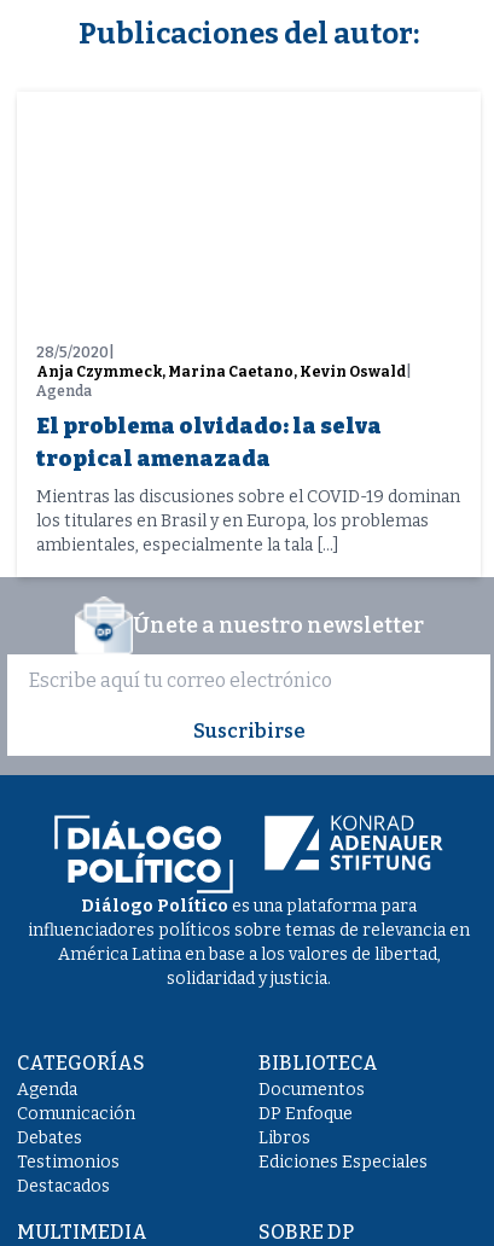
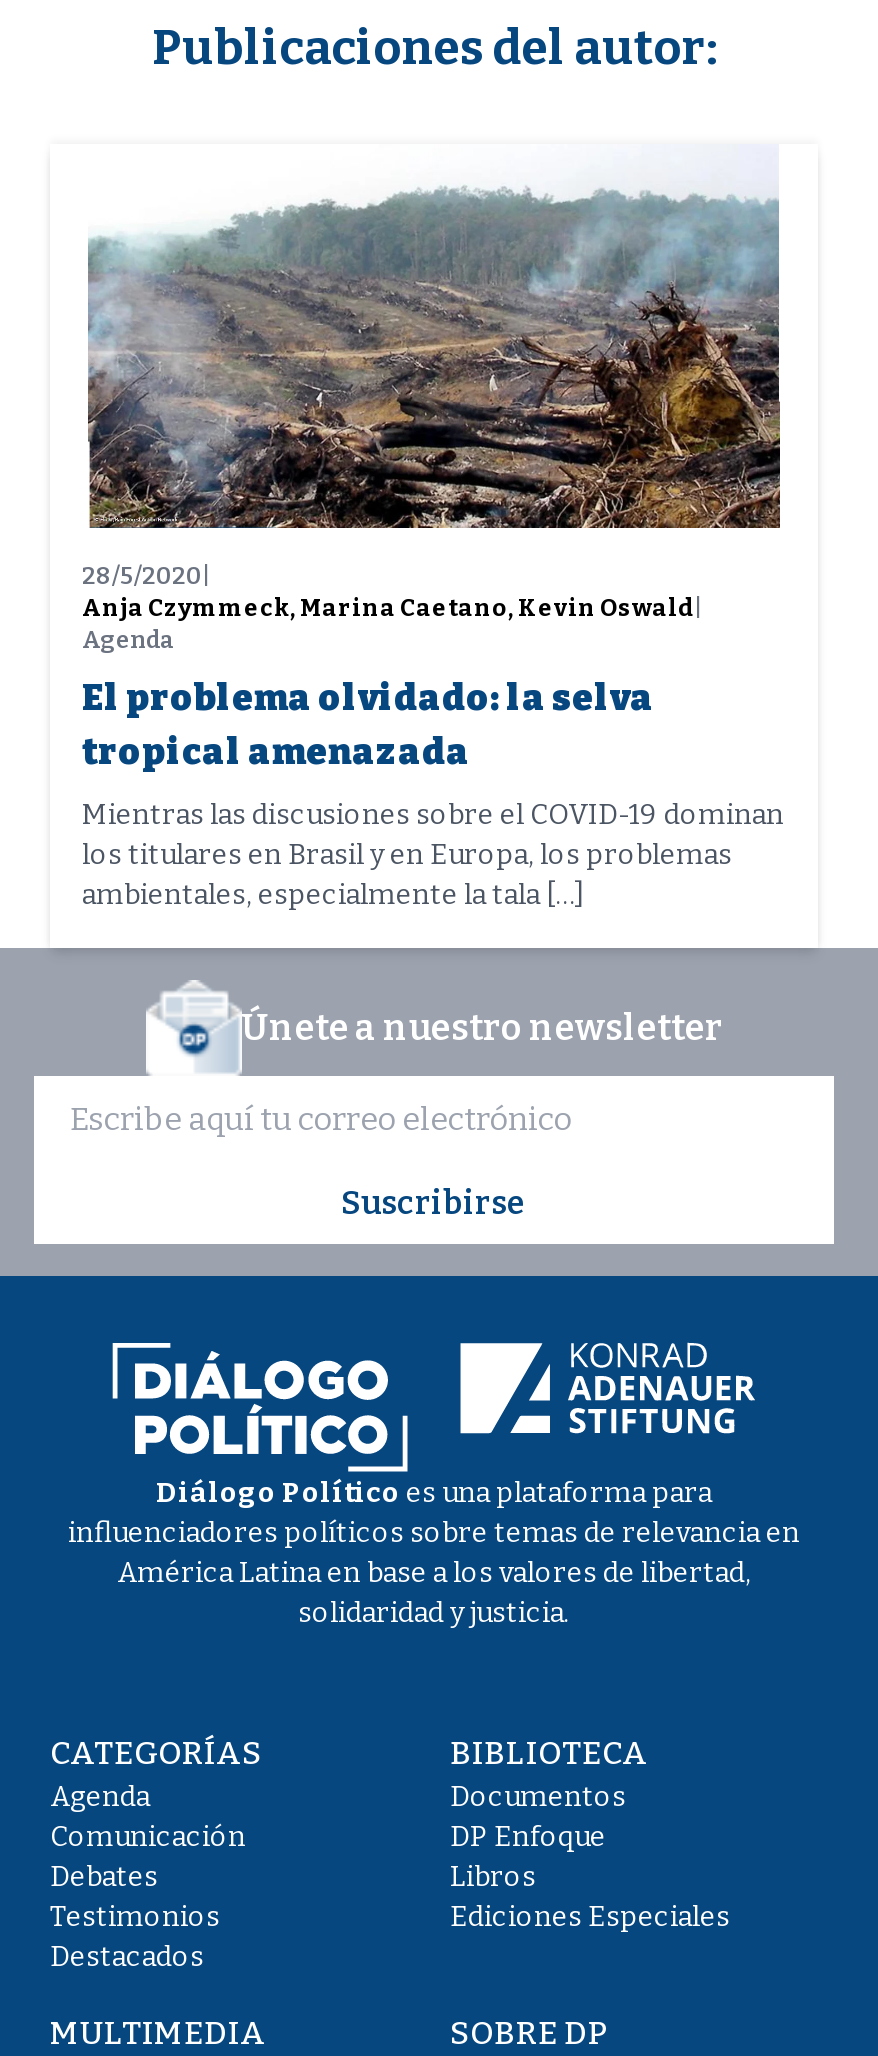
none -> [86,186,782,530] [image]

